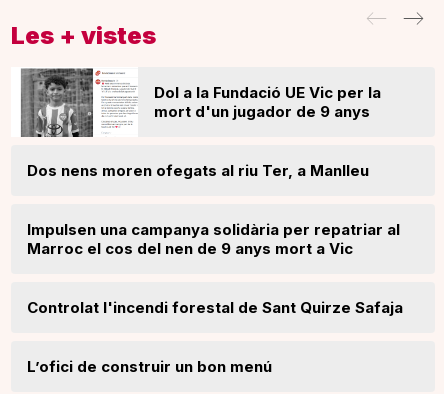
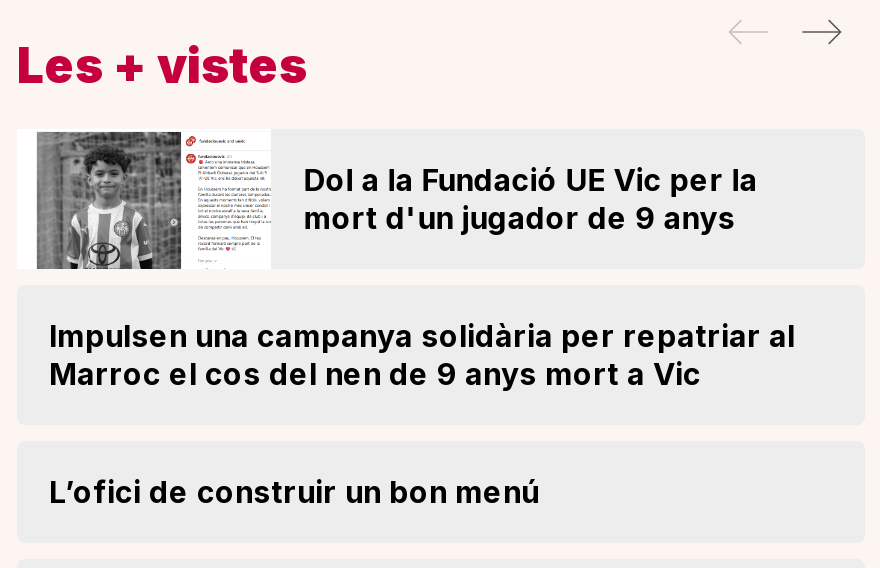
[27,161,369,180] Dos nens moren ofegats al riu Ter, a Manlleu -> none
[27,298,403,317] Controlat l'incendi forestal de Sant Quirze Safaja -> none

